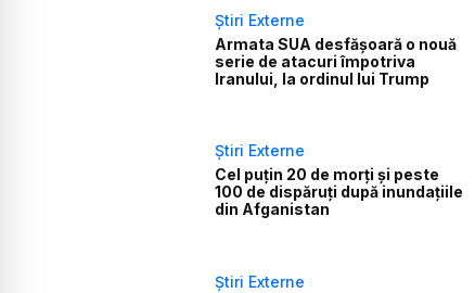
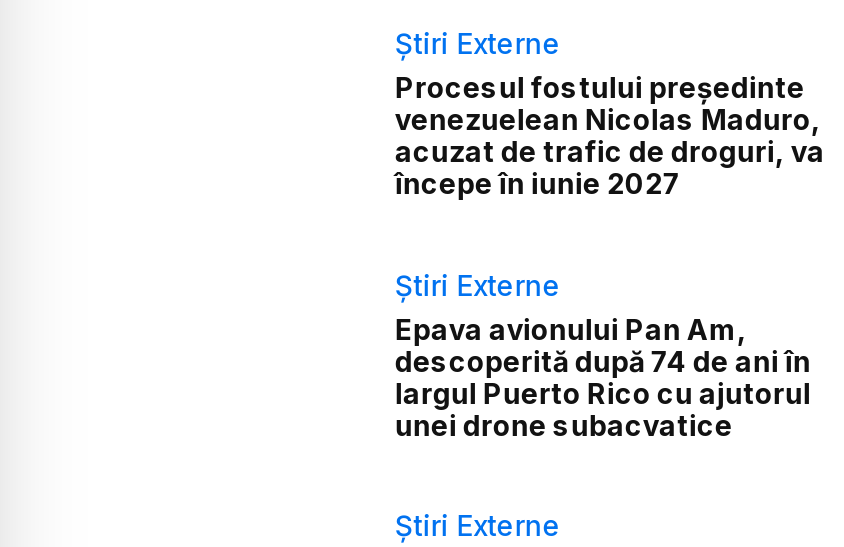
[215,35,457,88] Armata SUA desfășoară o nouă | serie de atacuri împotriva | Iranului, la ordinul lui Trump -> [395,71,825,201] Procesul fostului președinte | venezuelean Nicolas Maduro, | acuzat de trafic de droguri, va | începe în iunie 2027
[215,165,464,218] Cel puțin 20 de morți și peste | 100 de dispăruți după inundațiile | din Afganistan -> [395,311,811,441] Epava avionului Pan Am, | descoperită după 74 de ani în | largul Puerto Rico cu ajutorul | unei drone subacvatice

